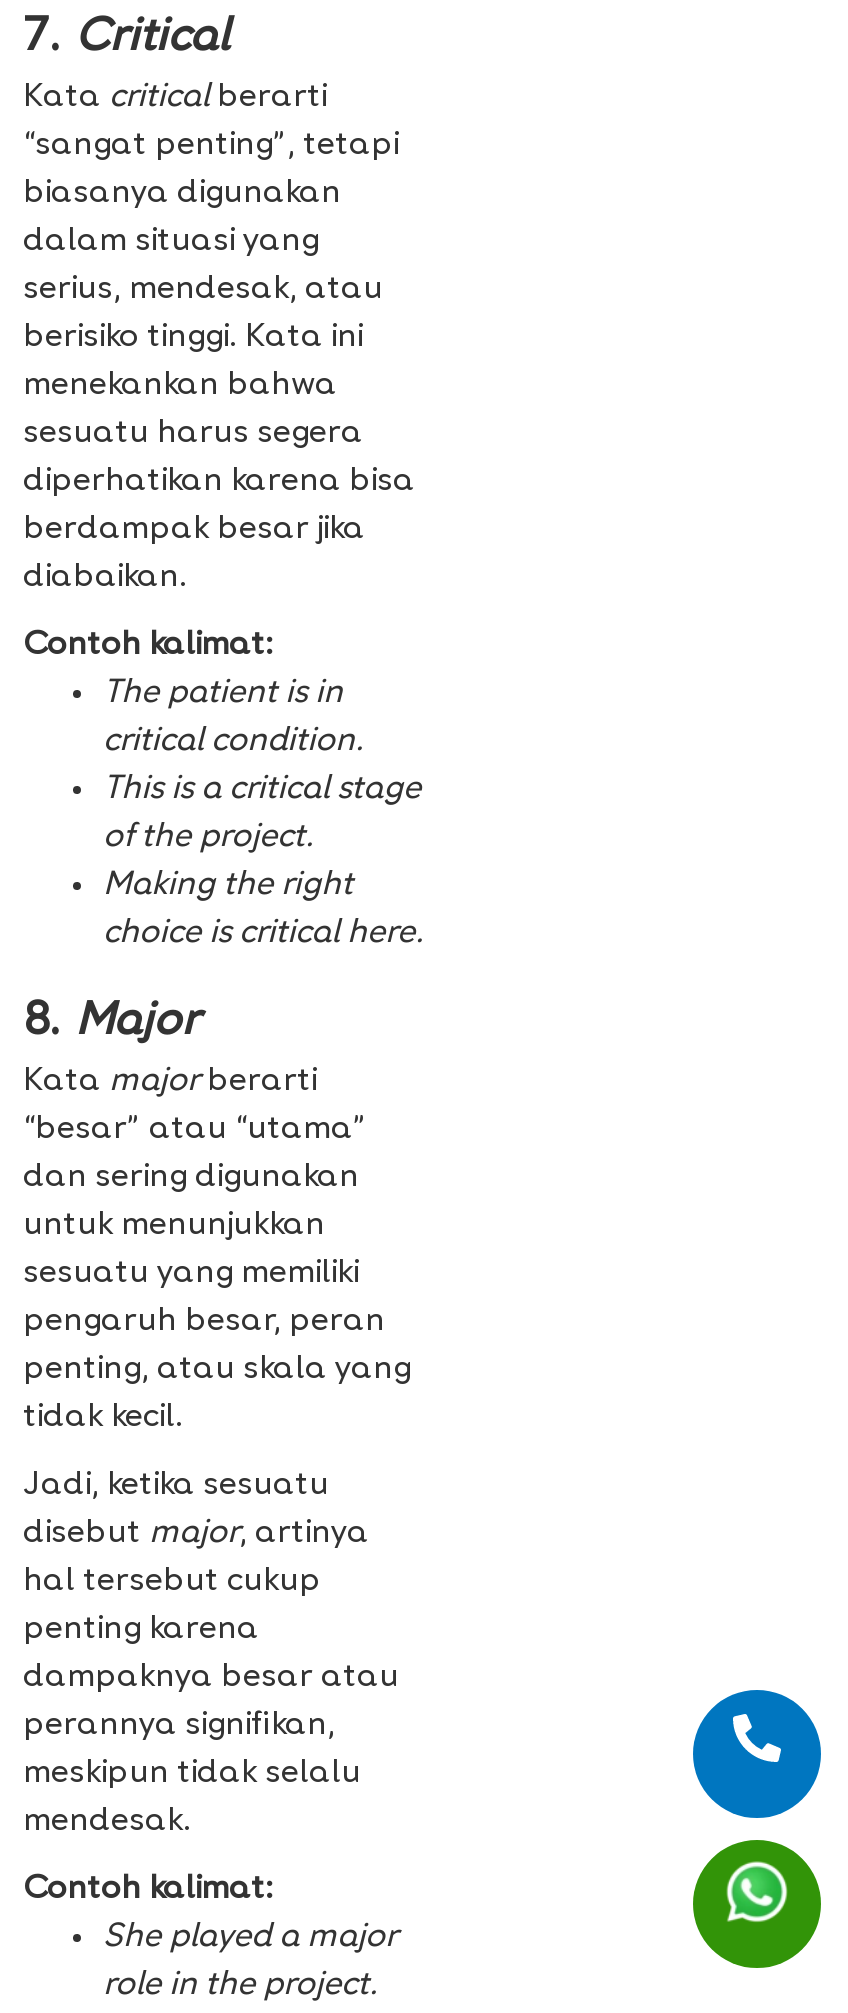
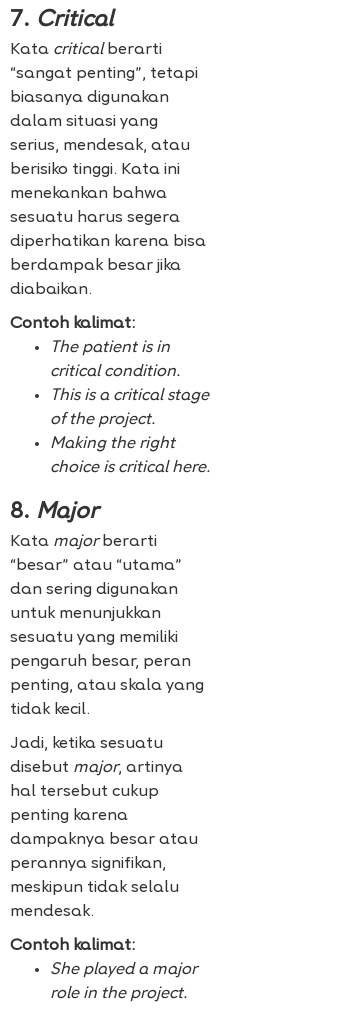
[691,1688,823,1820] [image] -> none
[691,1838,823,1970] [image] -> none

